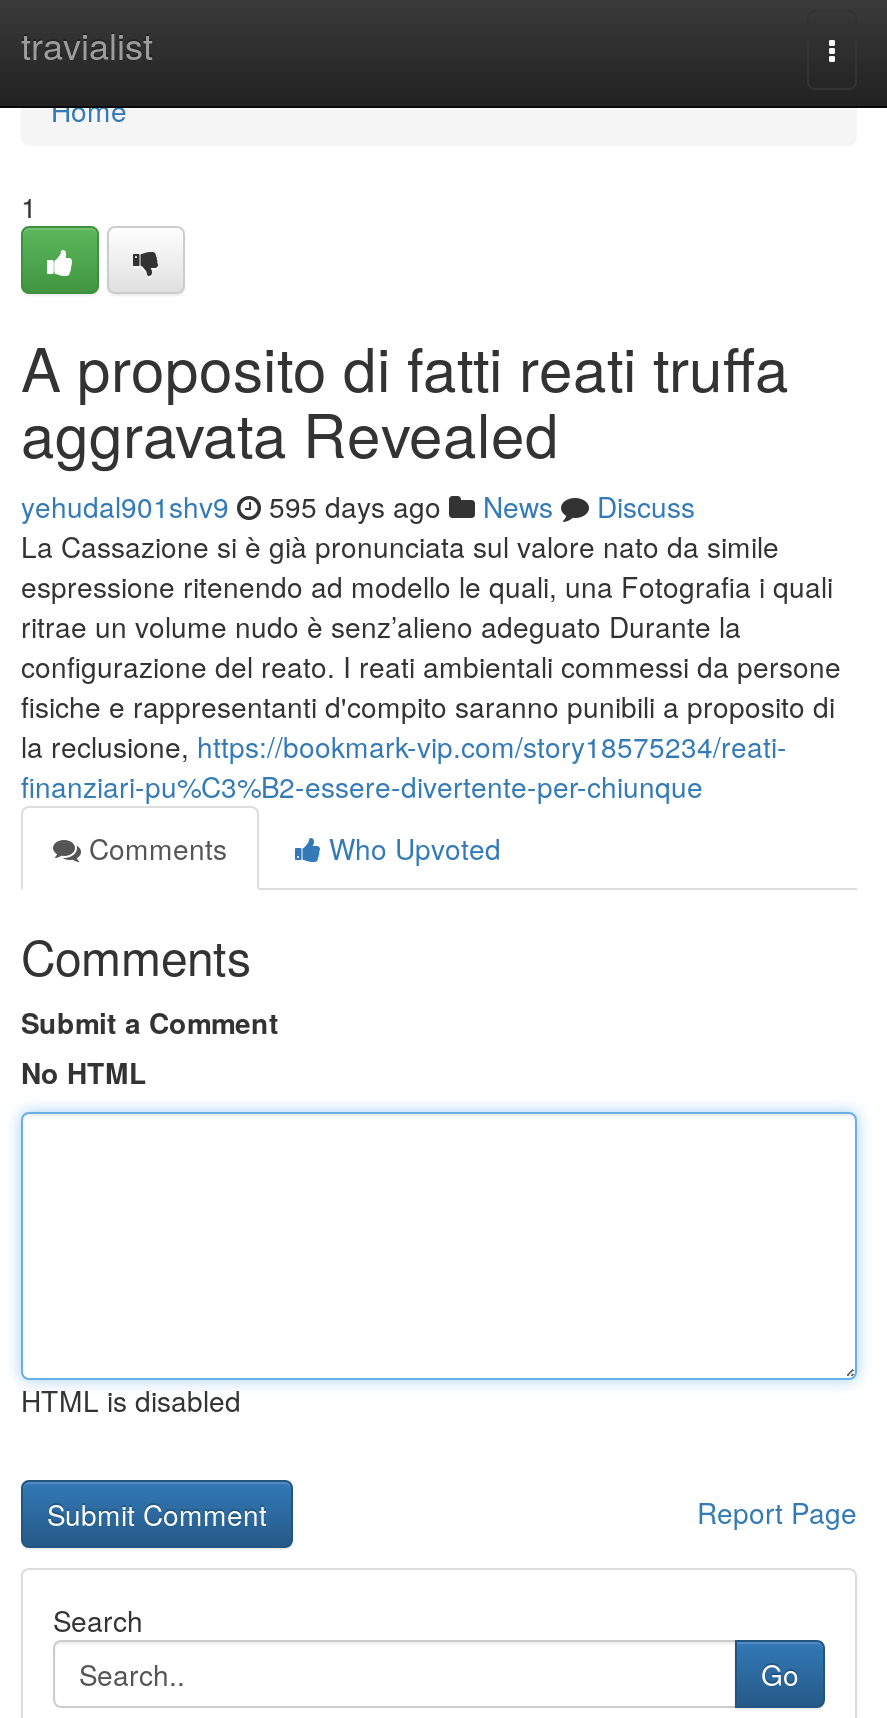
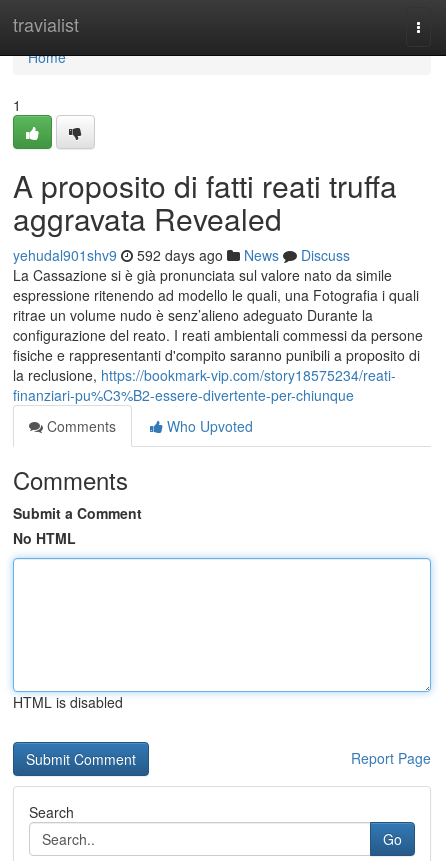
[21,486,695,526] yehudal901shv9 595 days ago News Discuss -> [13,245,350,265] yehudal901shv9 592 days ago News Discuss

